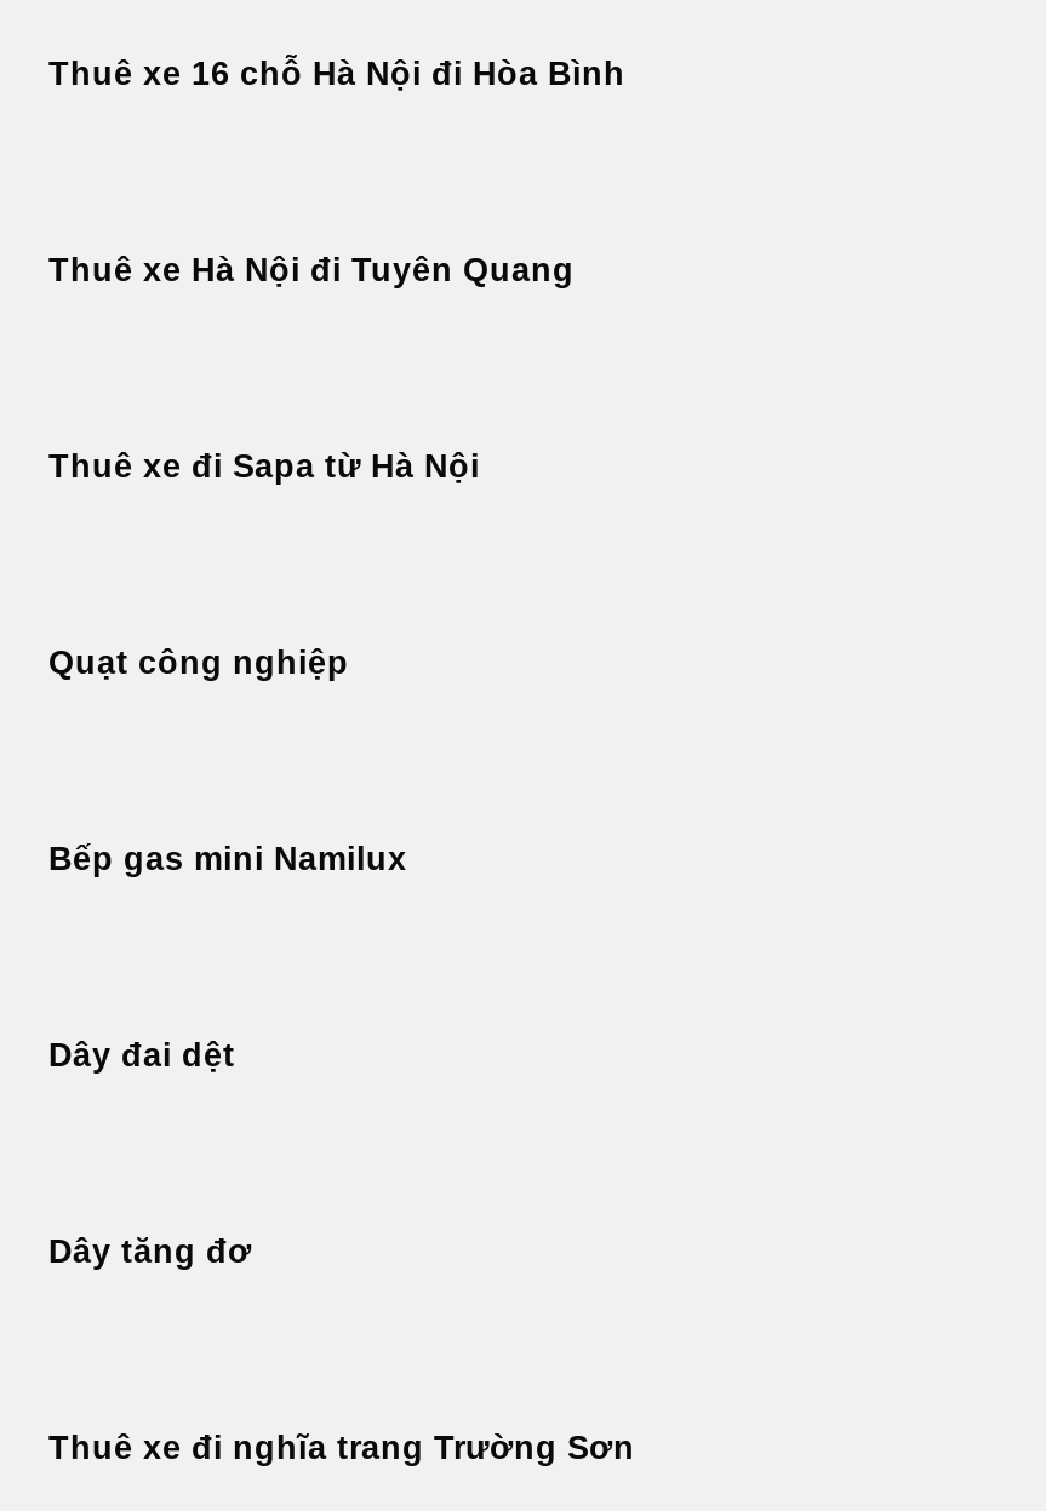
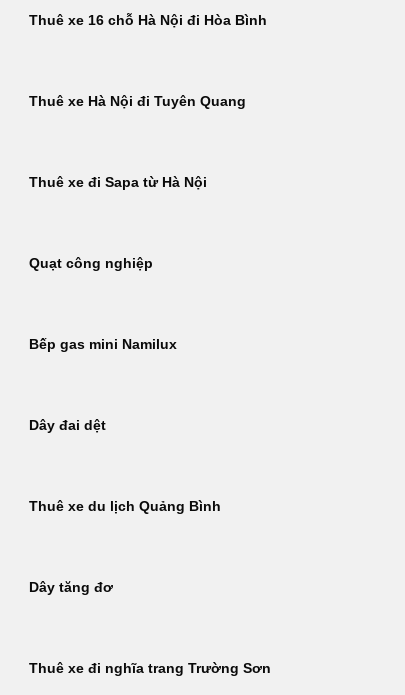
none -> [29,499,221,514] Thuê xe du lịch Quảng Bình

